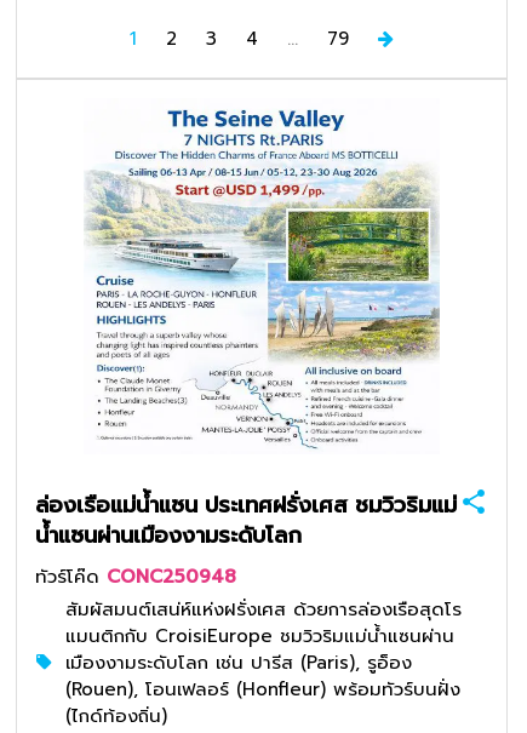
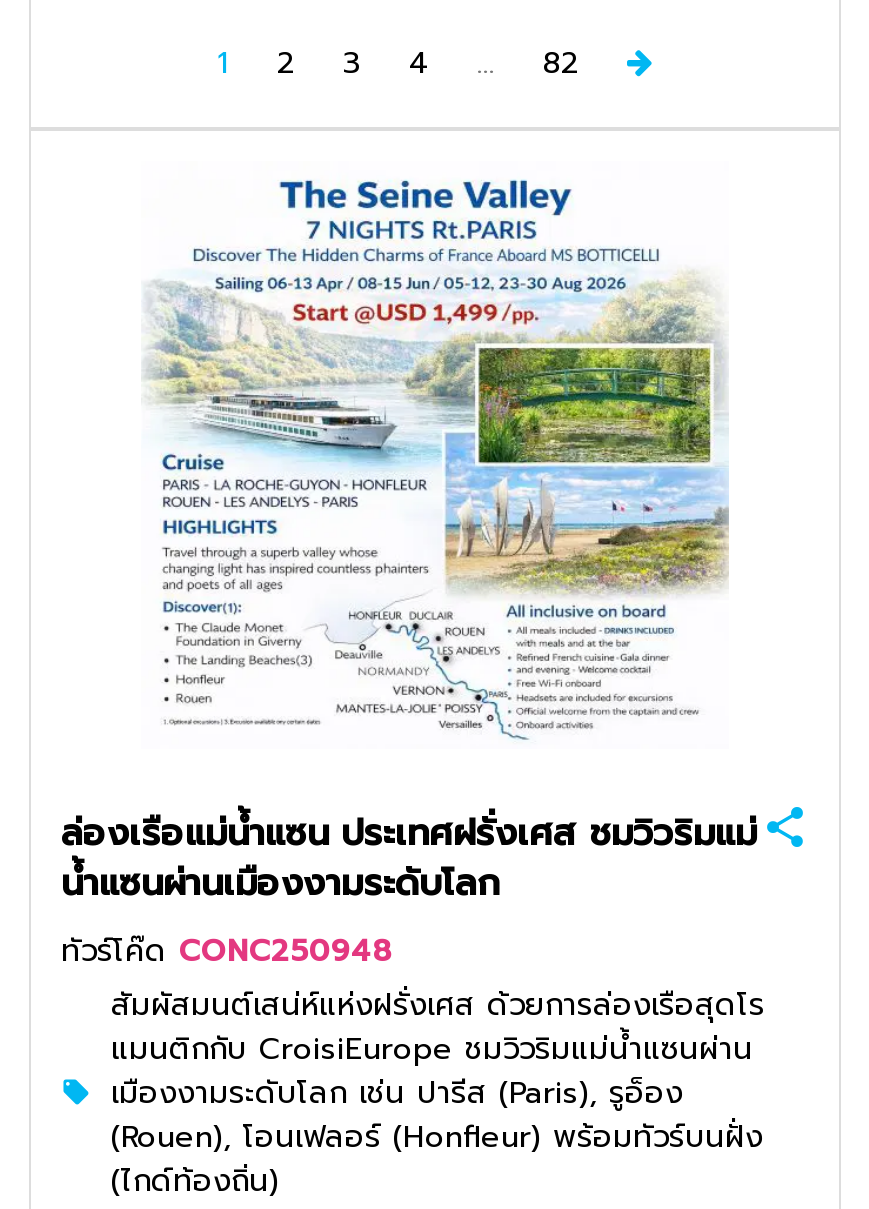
[327,26,349,53] 79 -> [543,42,579,86] 82

